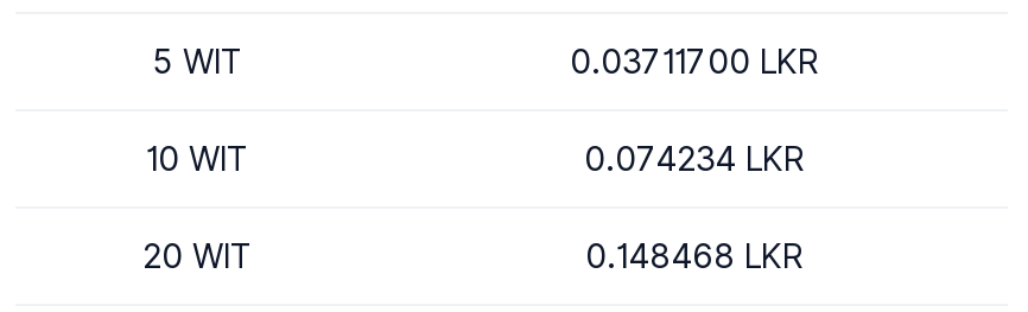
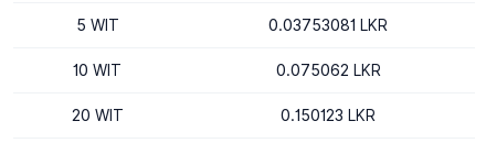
[570,40,819,81] 0.03711700 LKR -> [268,15,388,34] 0.03753081 LKR
[584,138,805,178] 0.074234 LKR -> [276,61,381,79] 0.075062 LKR
[585,235,804,275] 0.148468 LKR -> [281,106,376,124] 0.150123 LKR

